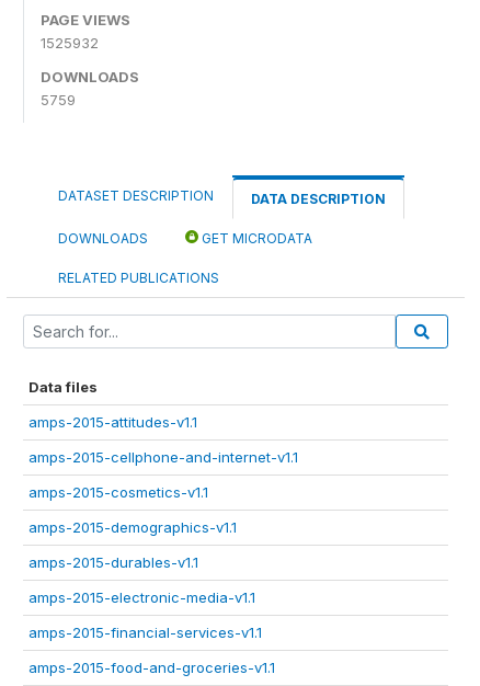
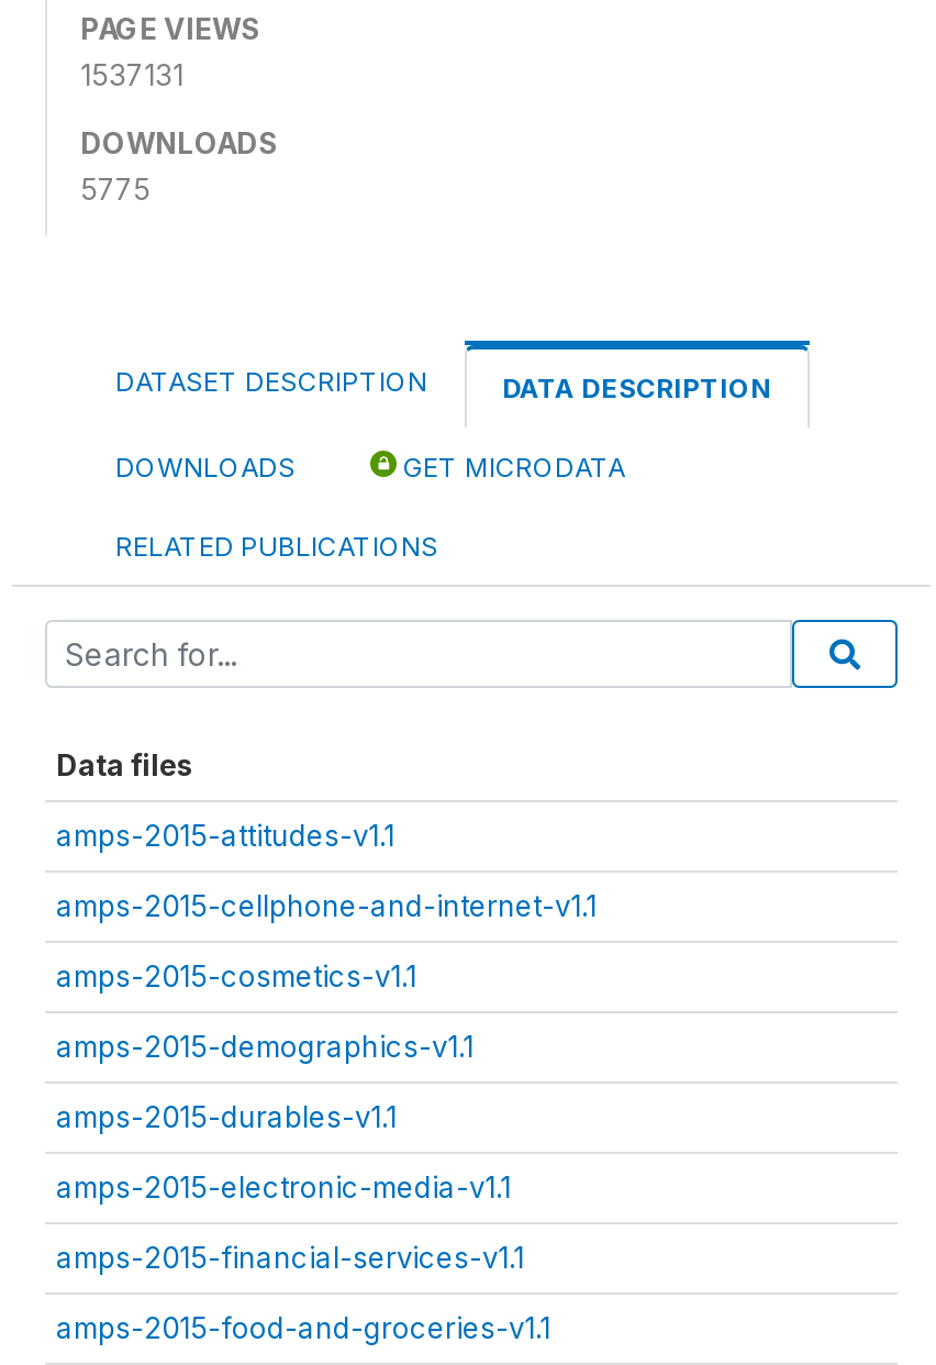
[41,34,99,52] 1525932 -> [80,57,183,92] 1537131
[41,91,76,108] 5759 -> [80,171,151,207] 5775

